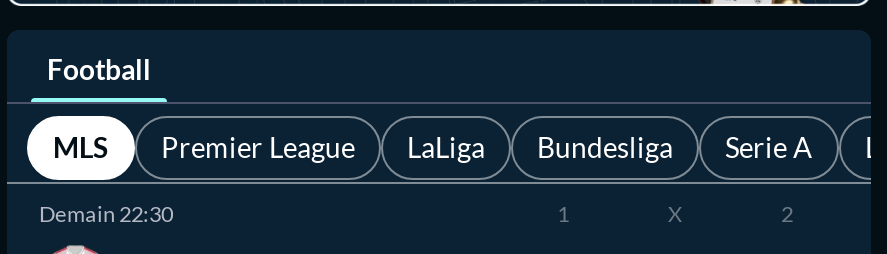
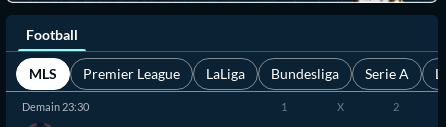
[39,200,173,226] Demain 22:30 -> [22,100,89,113] Demain 23:30

